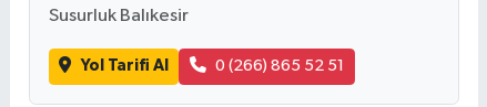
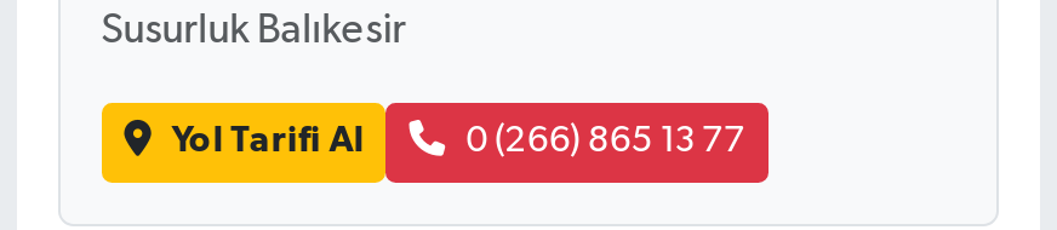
[215,58,344,74] 0 (266) 865 52 51 -> [466,123,745,160] 0 (266) 865 13 77

